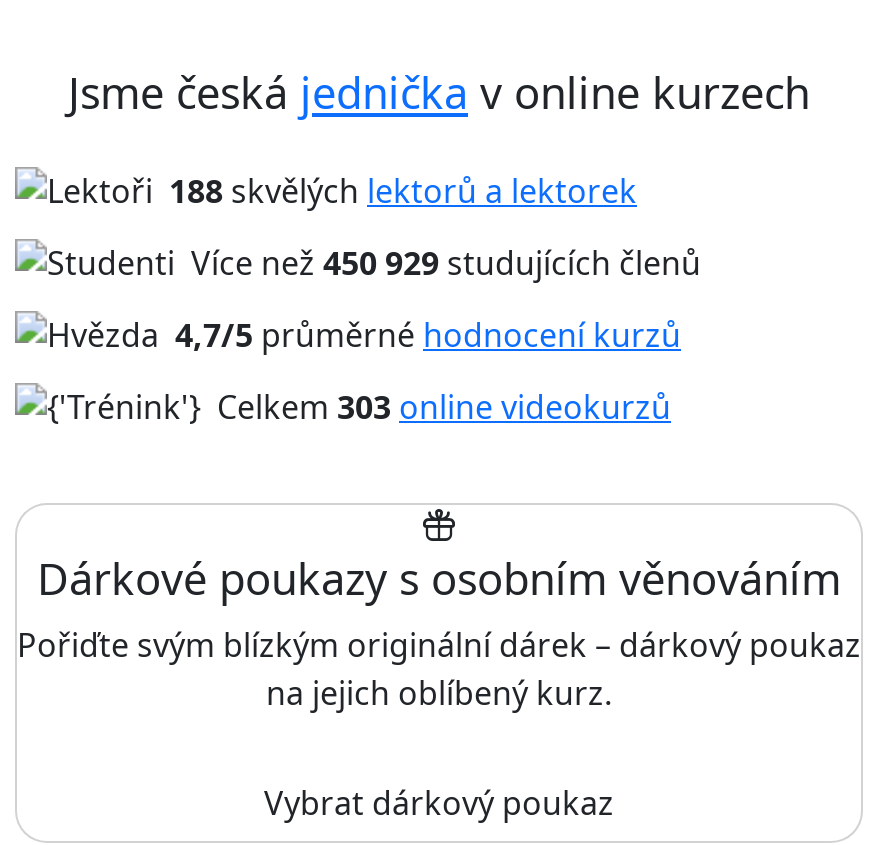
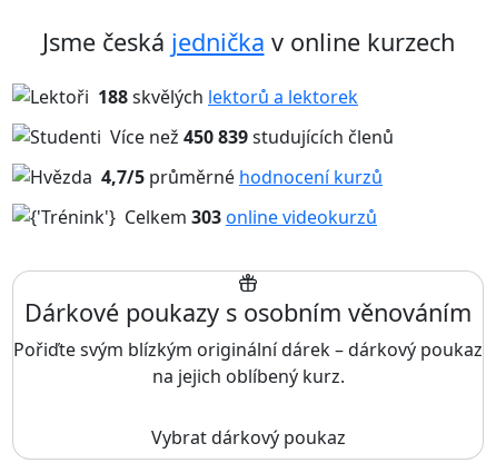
[191,241,701,285] Více než 450 929 studujících členů -> [110,125,394,150] Více než 450 839 studujících členů

